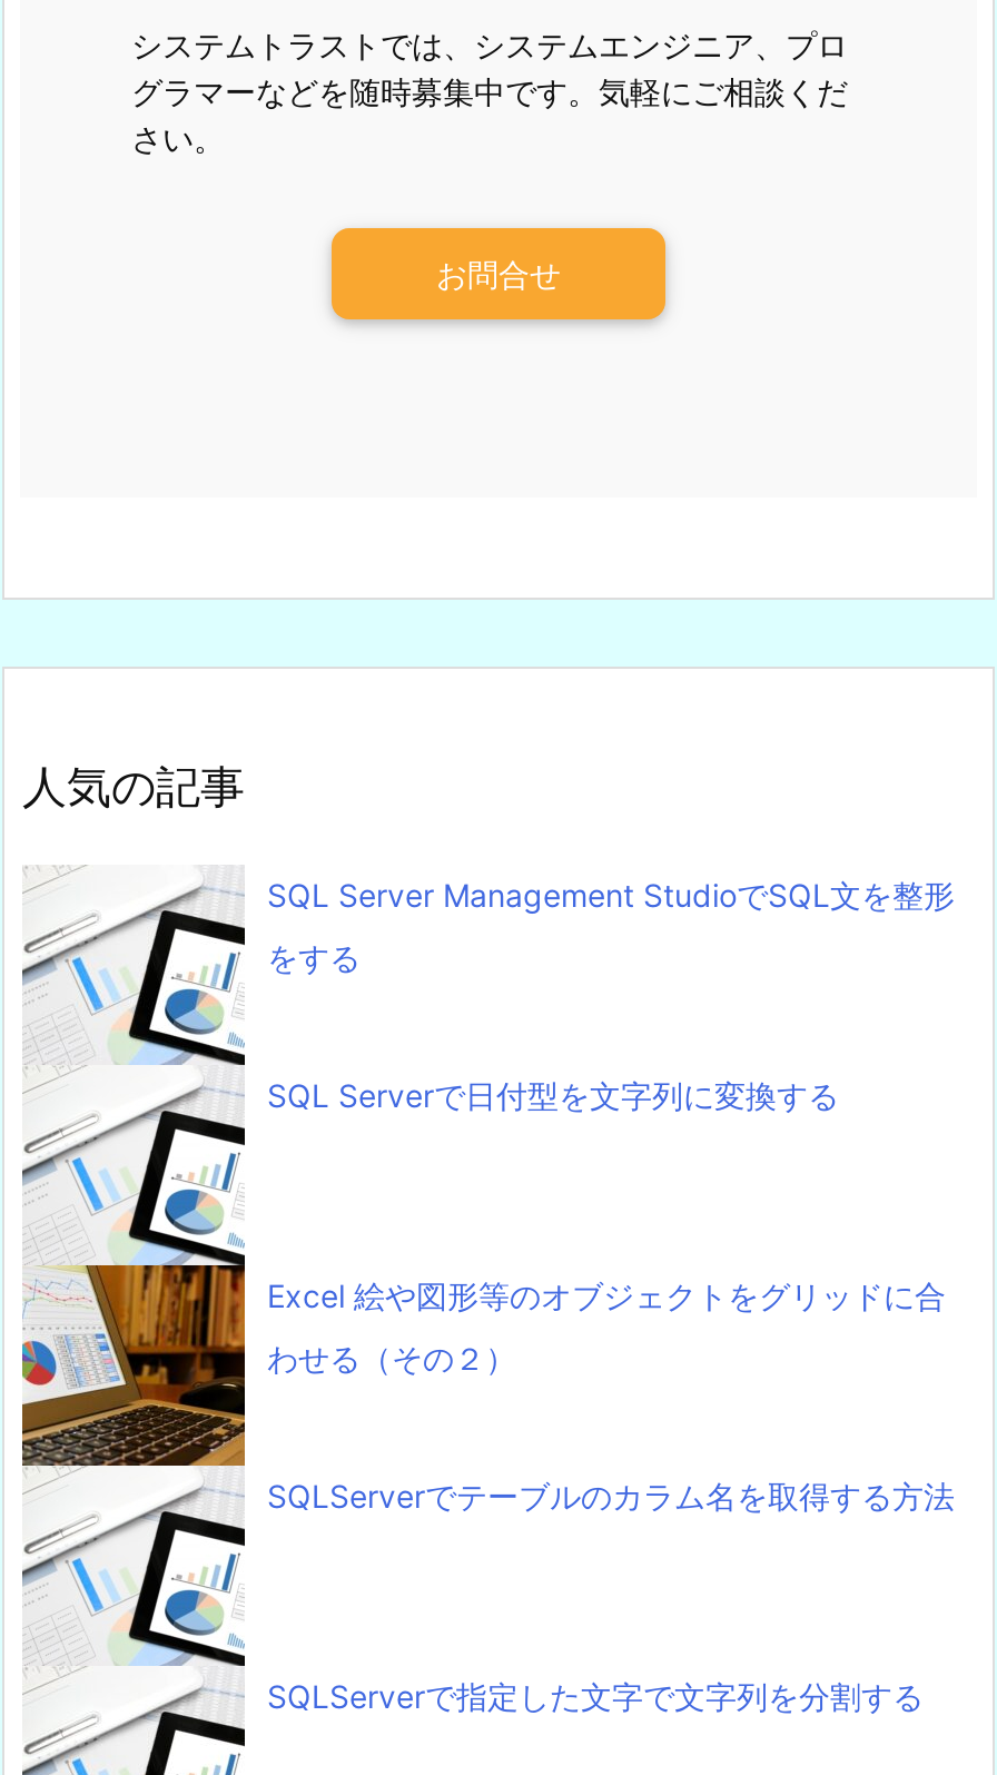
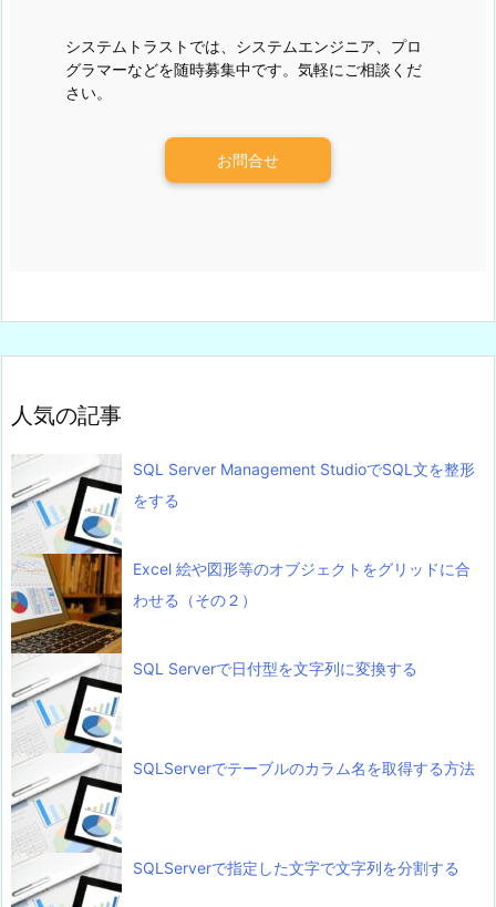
moved [267,1075,839,1113] -> [133,659,417,677]: SQL Serverで日付型を文字列に変換する
moved [267,1276,946,1376] -> [133,559,471,609]: Excel 絵や図形等のオブジェクトをグリッドに合 | わせる（その２）

